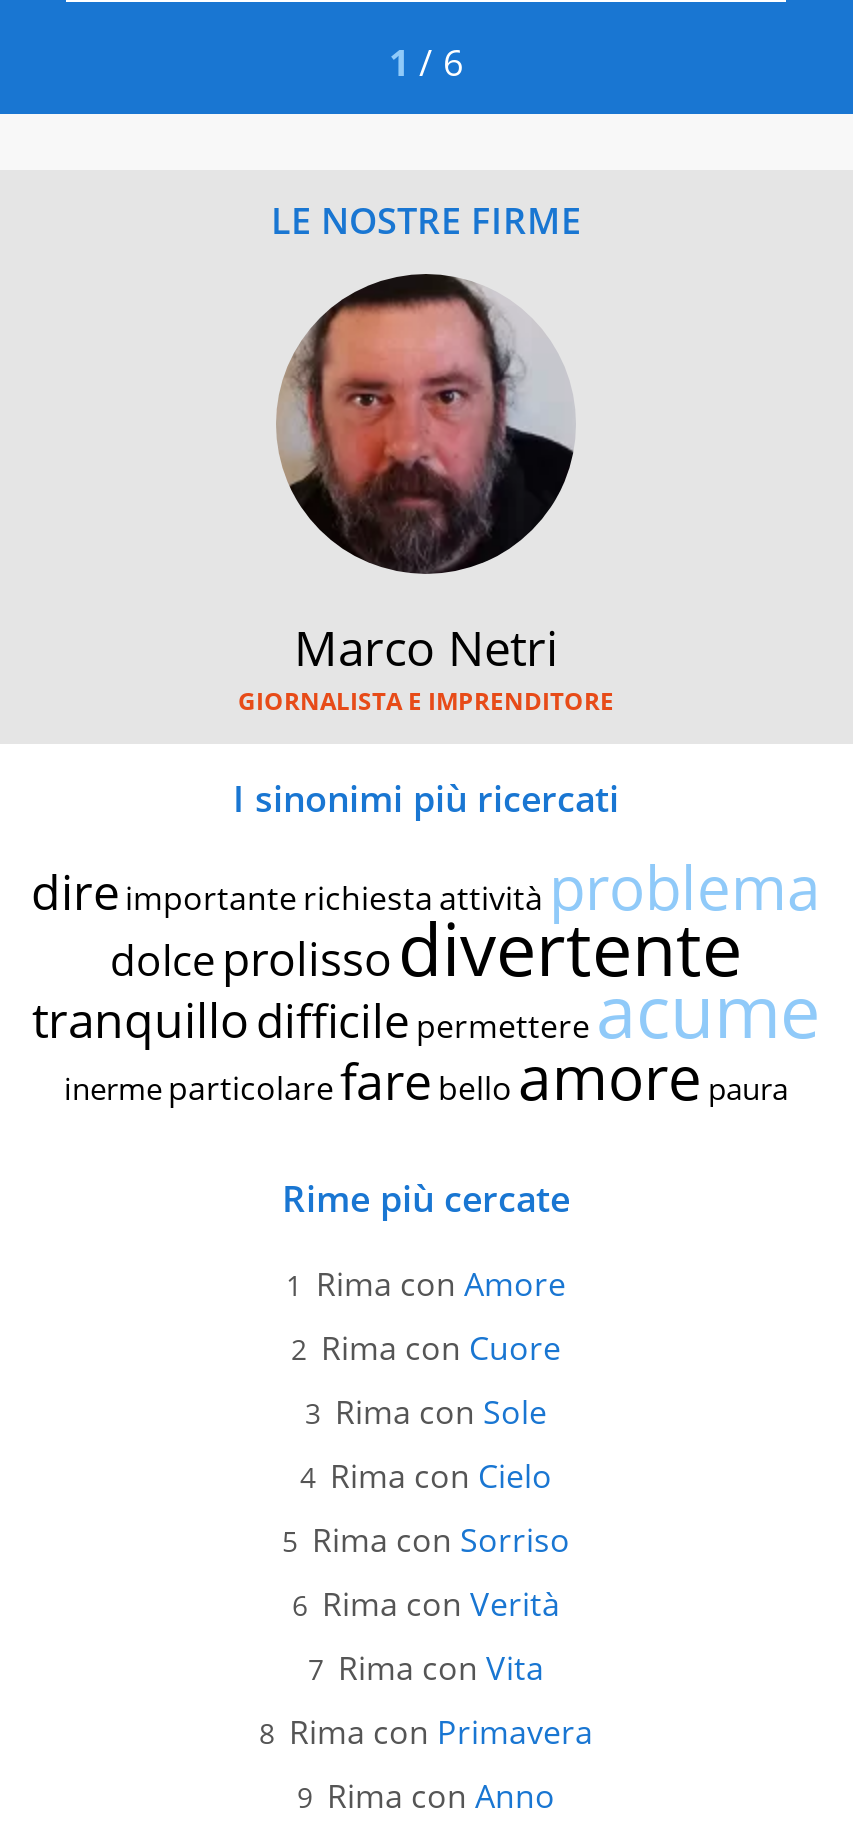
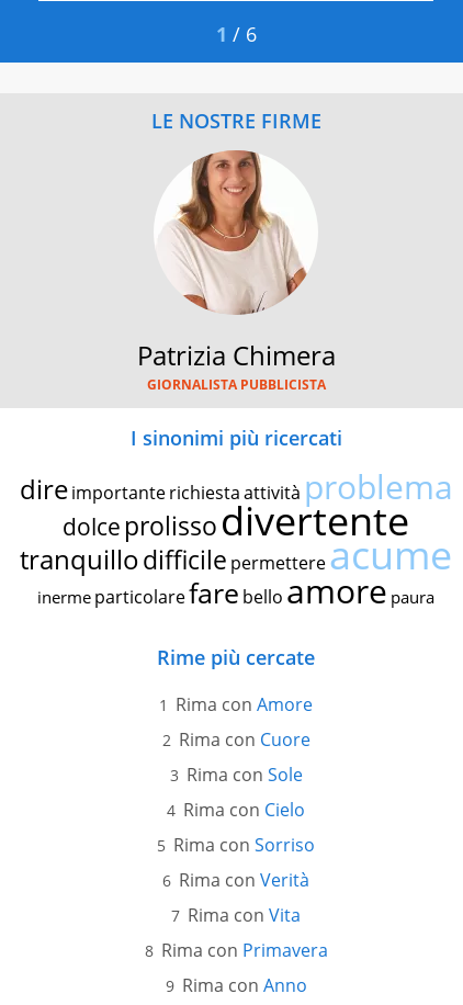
[238,272,614,718] [image] | Marco Netri | GIORNALISTA E IMPRENDITORE -> [137,150,335,394] [image] | Patrizia Chimera | GIORNALISTA PUBBLICISTA

